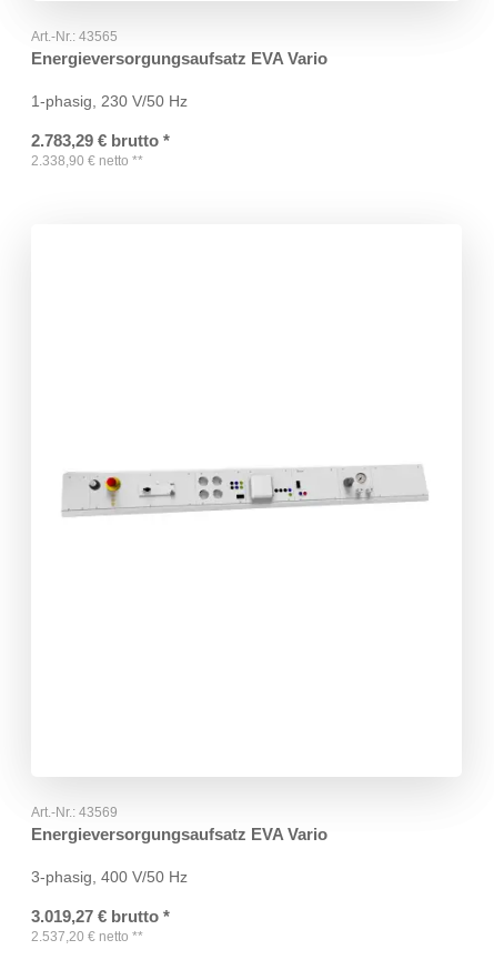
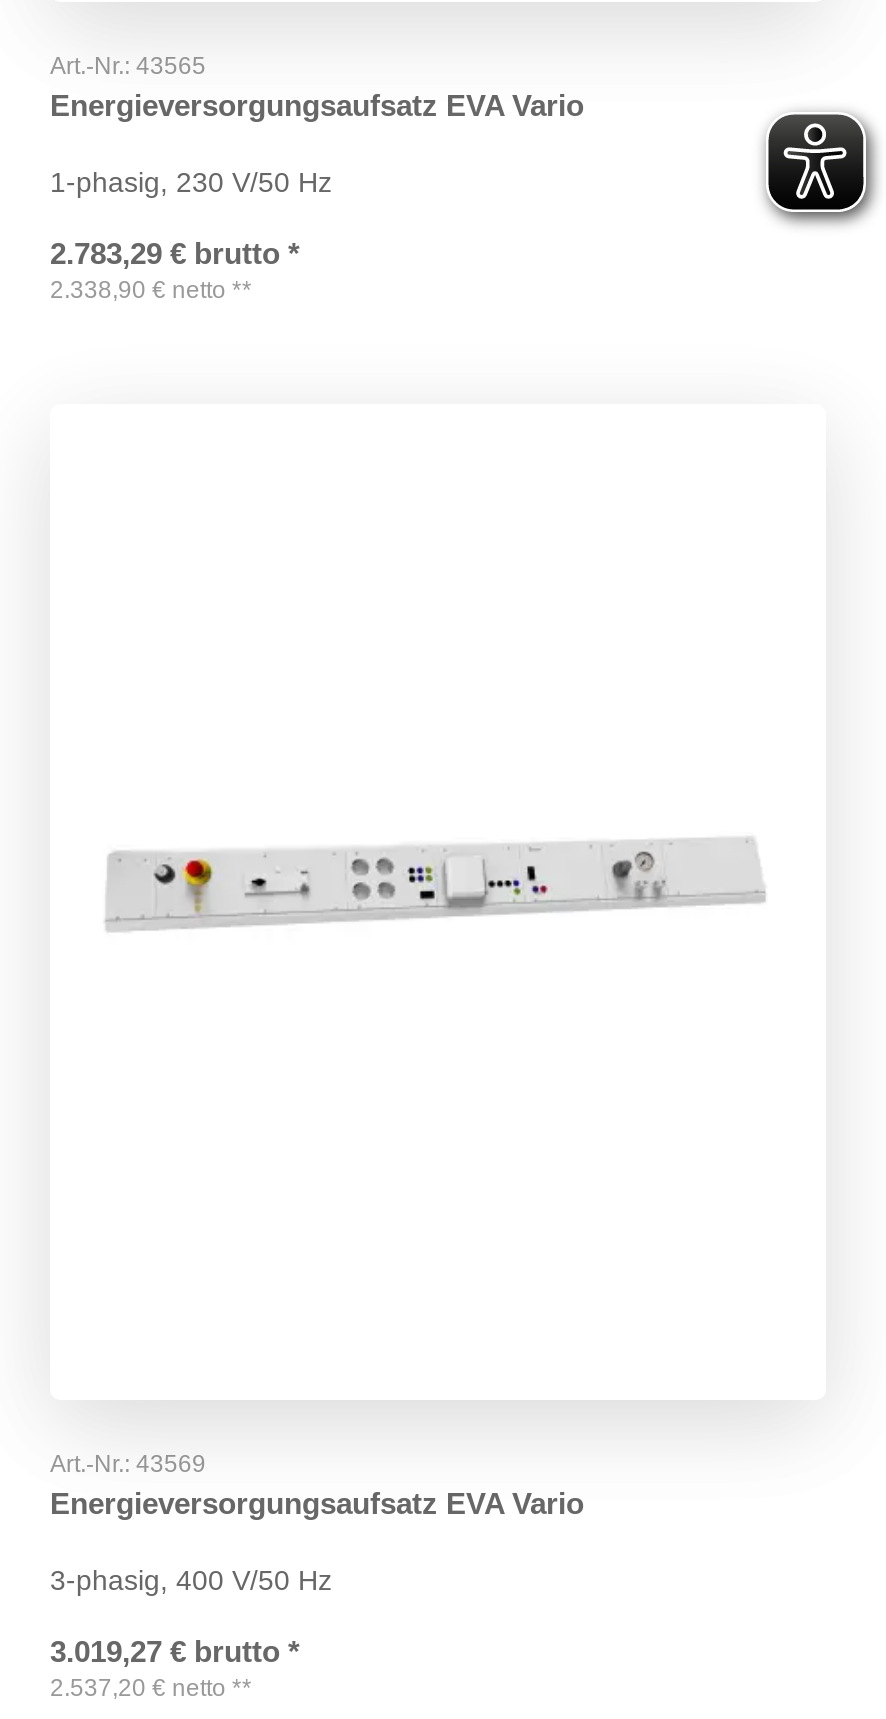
none -> [760,108,880,228] [image]

